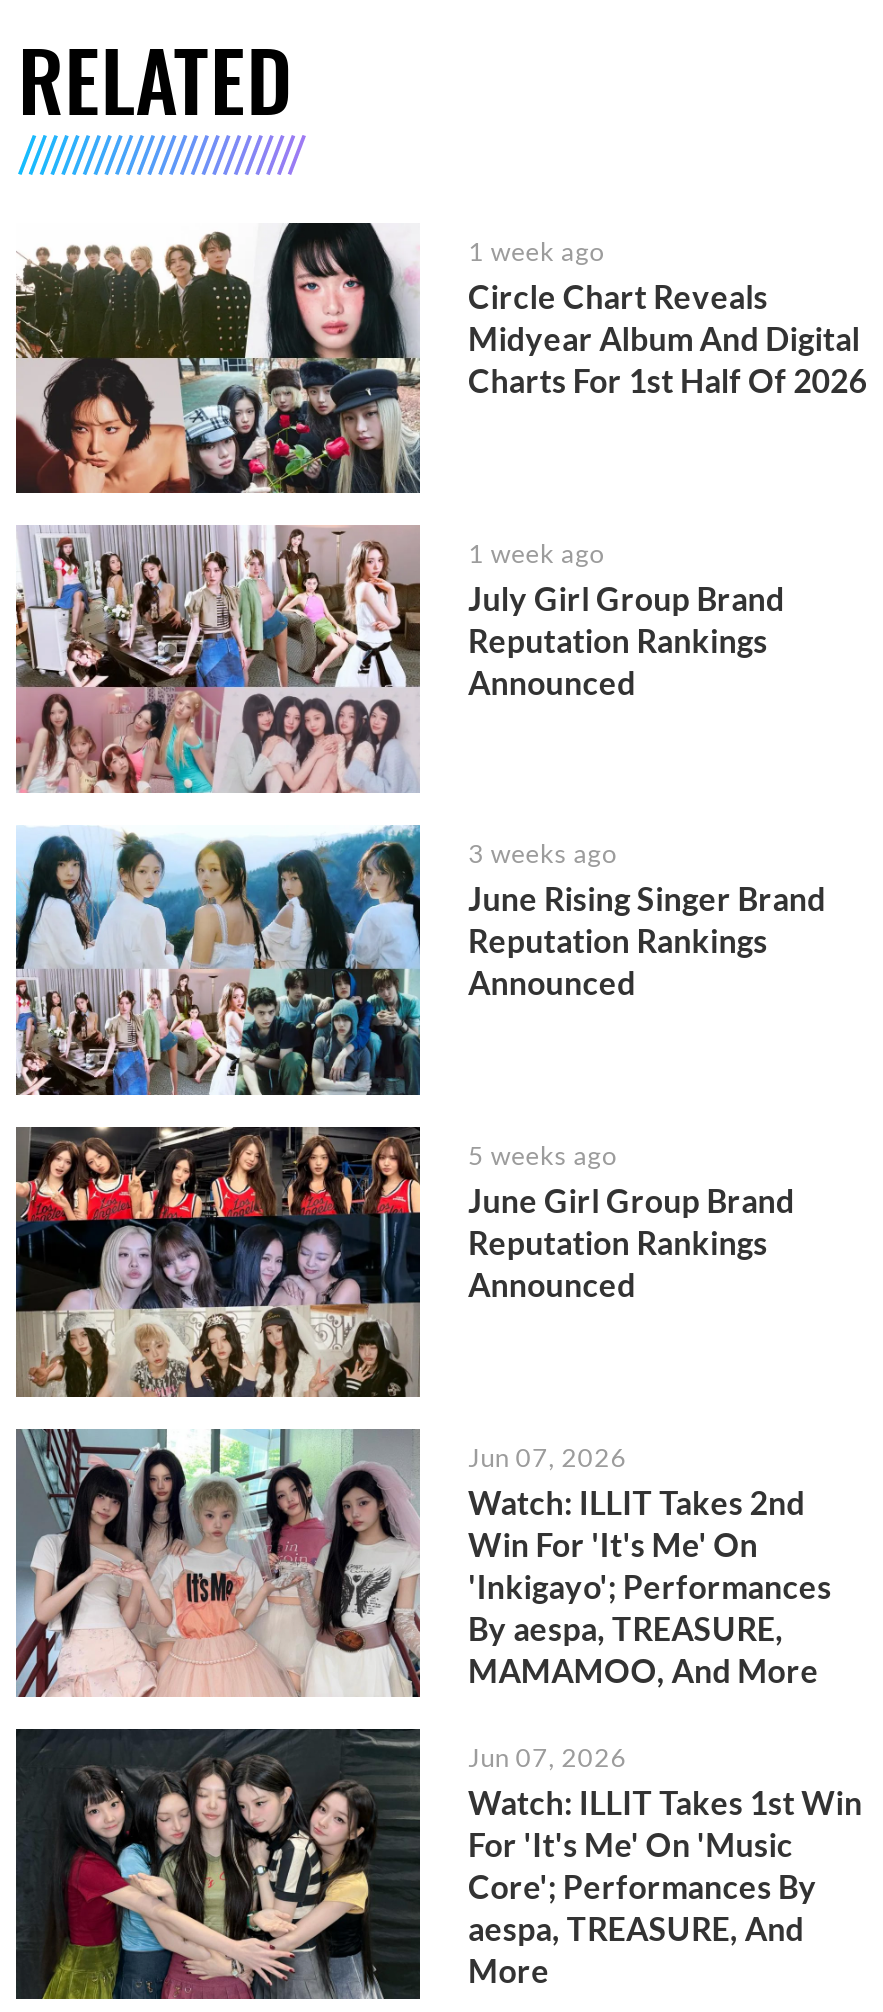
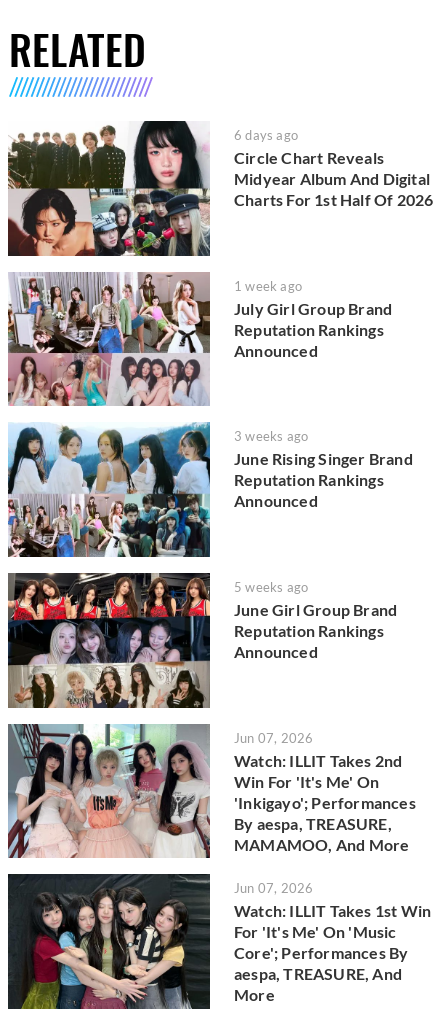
[468,236,604,268] 1 week ago -> [234,127,298,143] 6 days ago

